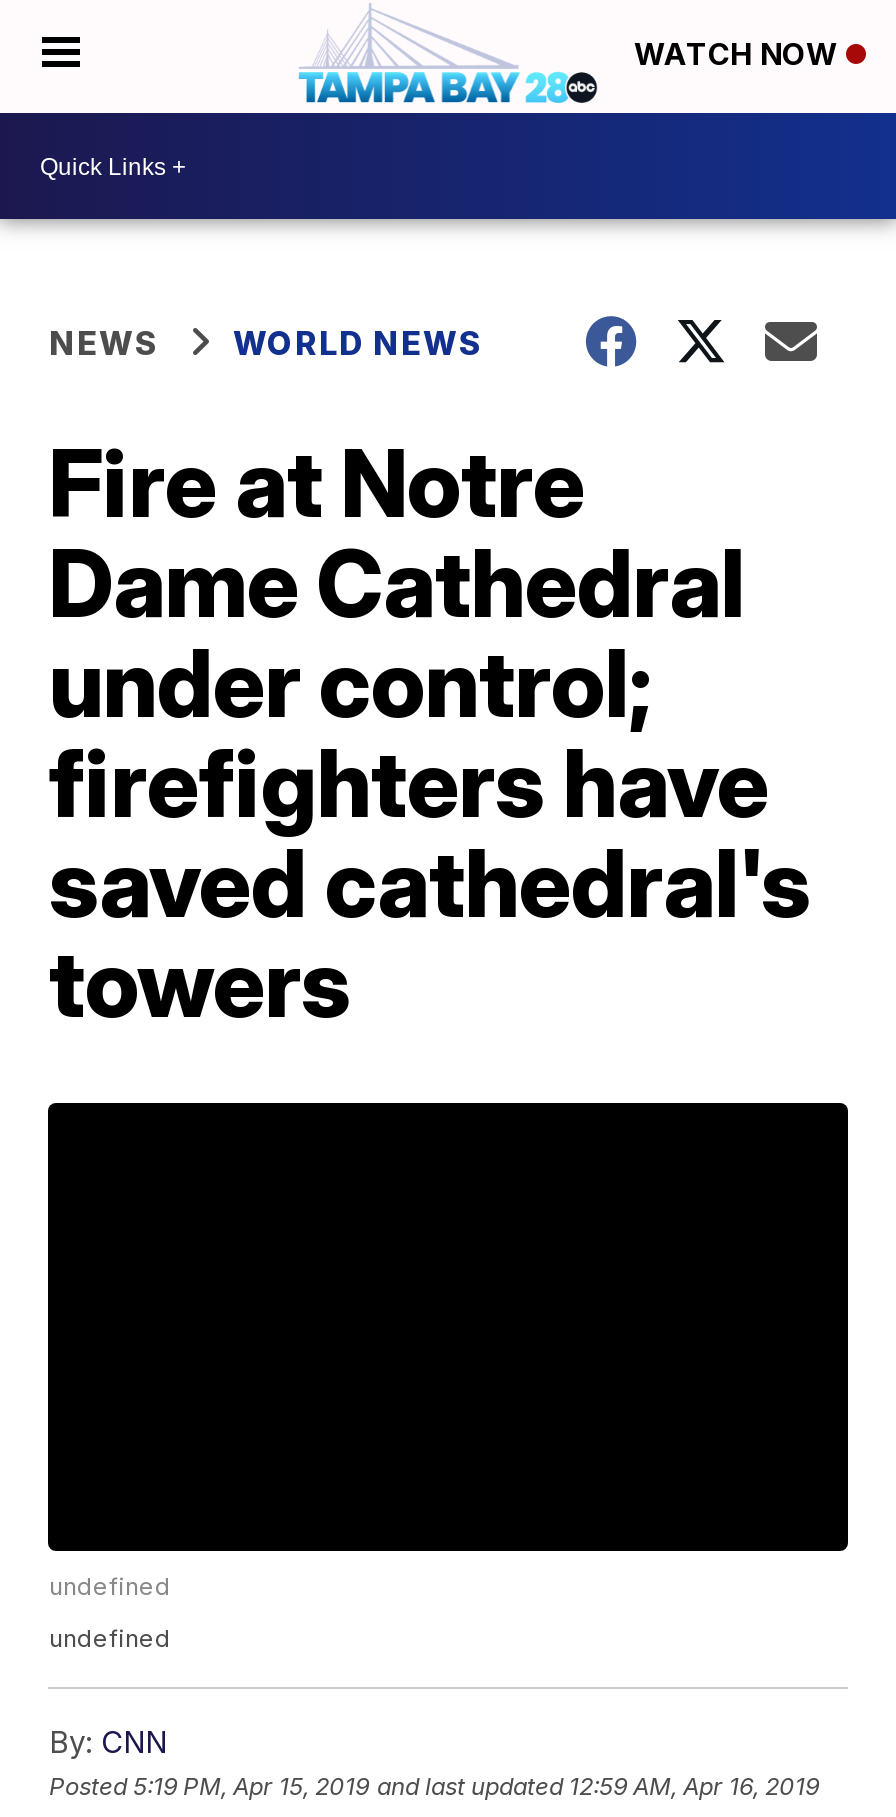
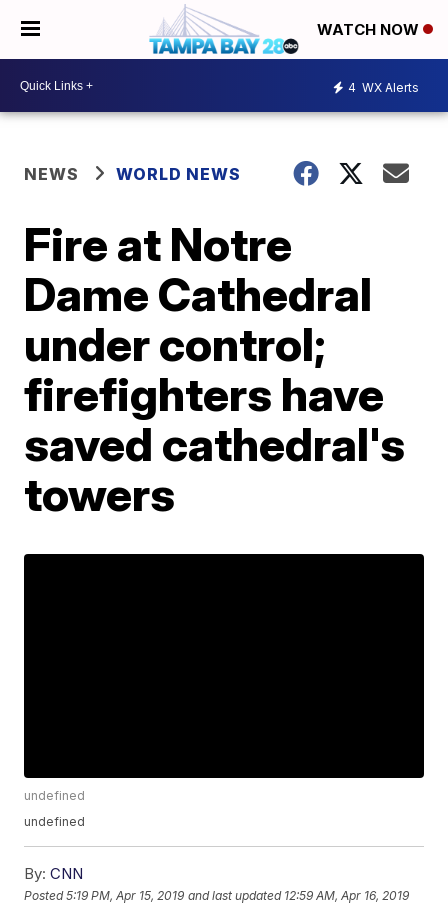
none -> [348,79,419,94] 4 WX Alerts

